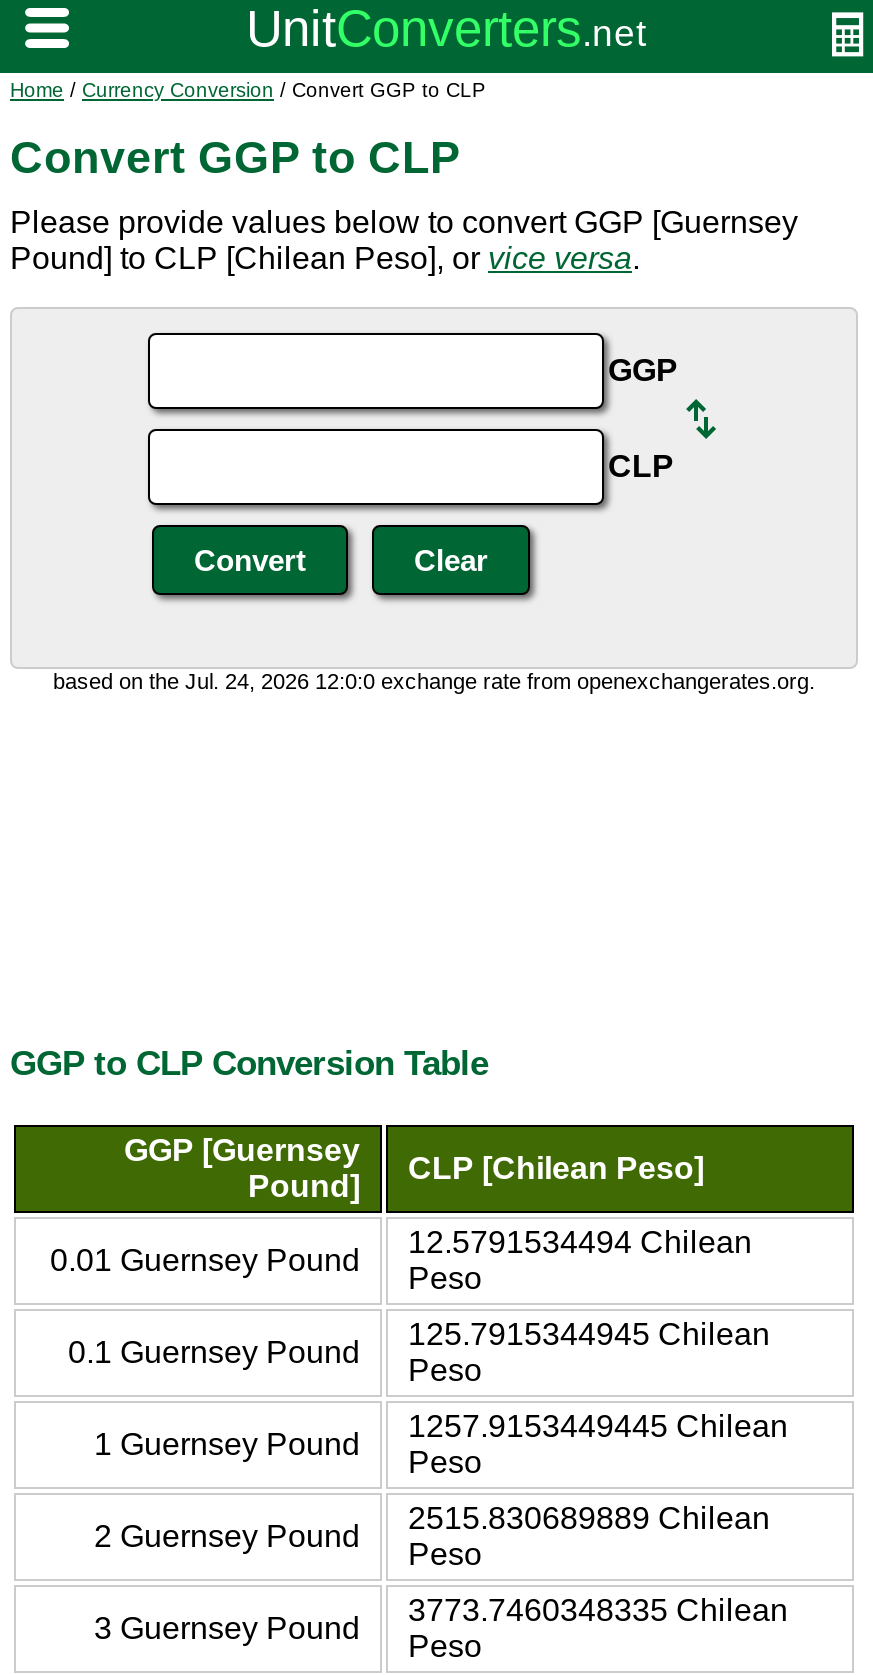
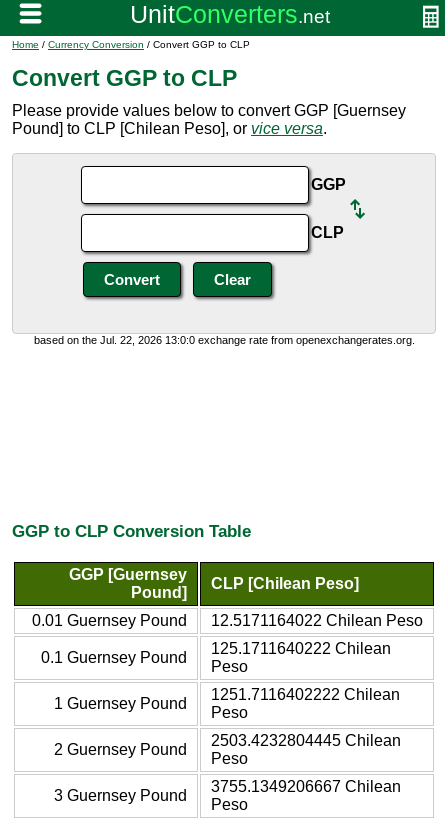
[53,669,815,693] based on the Jul. 24, 2026 12:0:0 exchange rate from openexchangerates.org. -> [33,334,414,346] based on the Jul. 22, 2026 13:0:0 exchange rate from openexchangerates.org.
[408,1224,752,1294] 12.5791534494 Chilean | Peso -> [211,612,423,629] 12.5171164022 Chilean Peso
[408,1316,770,1350] 125.7915344945 Chilean -> [211,640,391,657] 125.1711640222 Chilean
[408,1408,788,1442] 1257.9153449445 Chilean -> [211,686,400,703] 1251.7116402222 Chilean
[408,1500,770,1534] 2515.830689889 Chilean -> [211,732,401,749] 2503.4232804445 Chilean
[408,1592,788,1626] 3773.7460348335 Chilean -> [211,778,401,795] 3755.1349206667 Chilean

